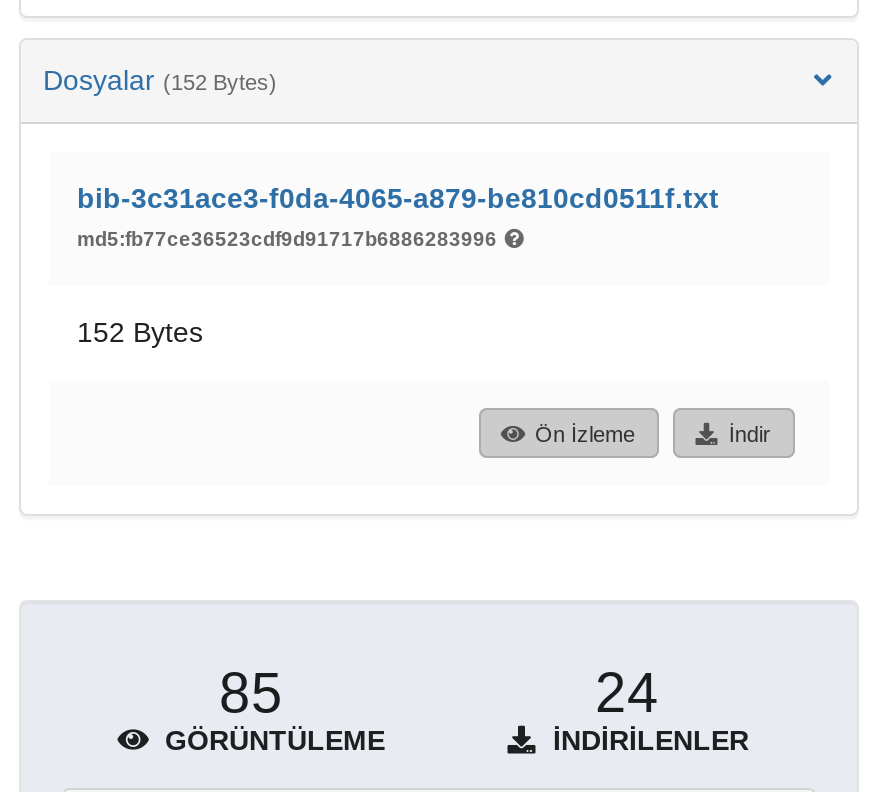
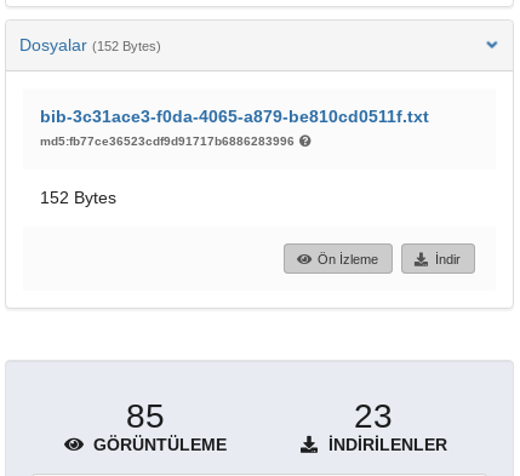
[595,661,659,723] 24 -> [354,397,393,434] 23

